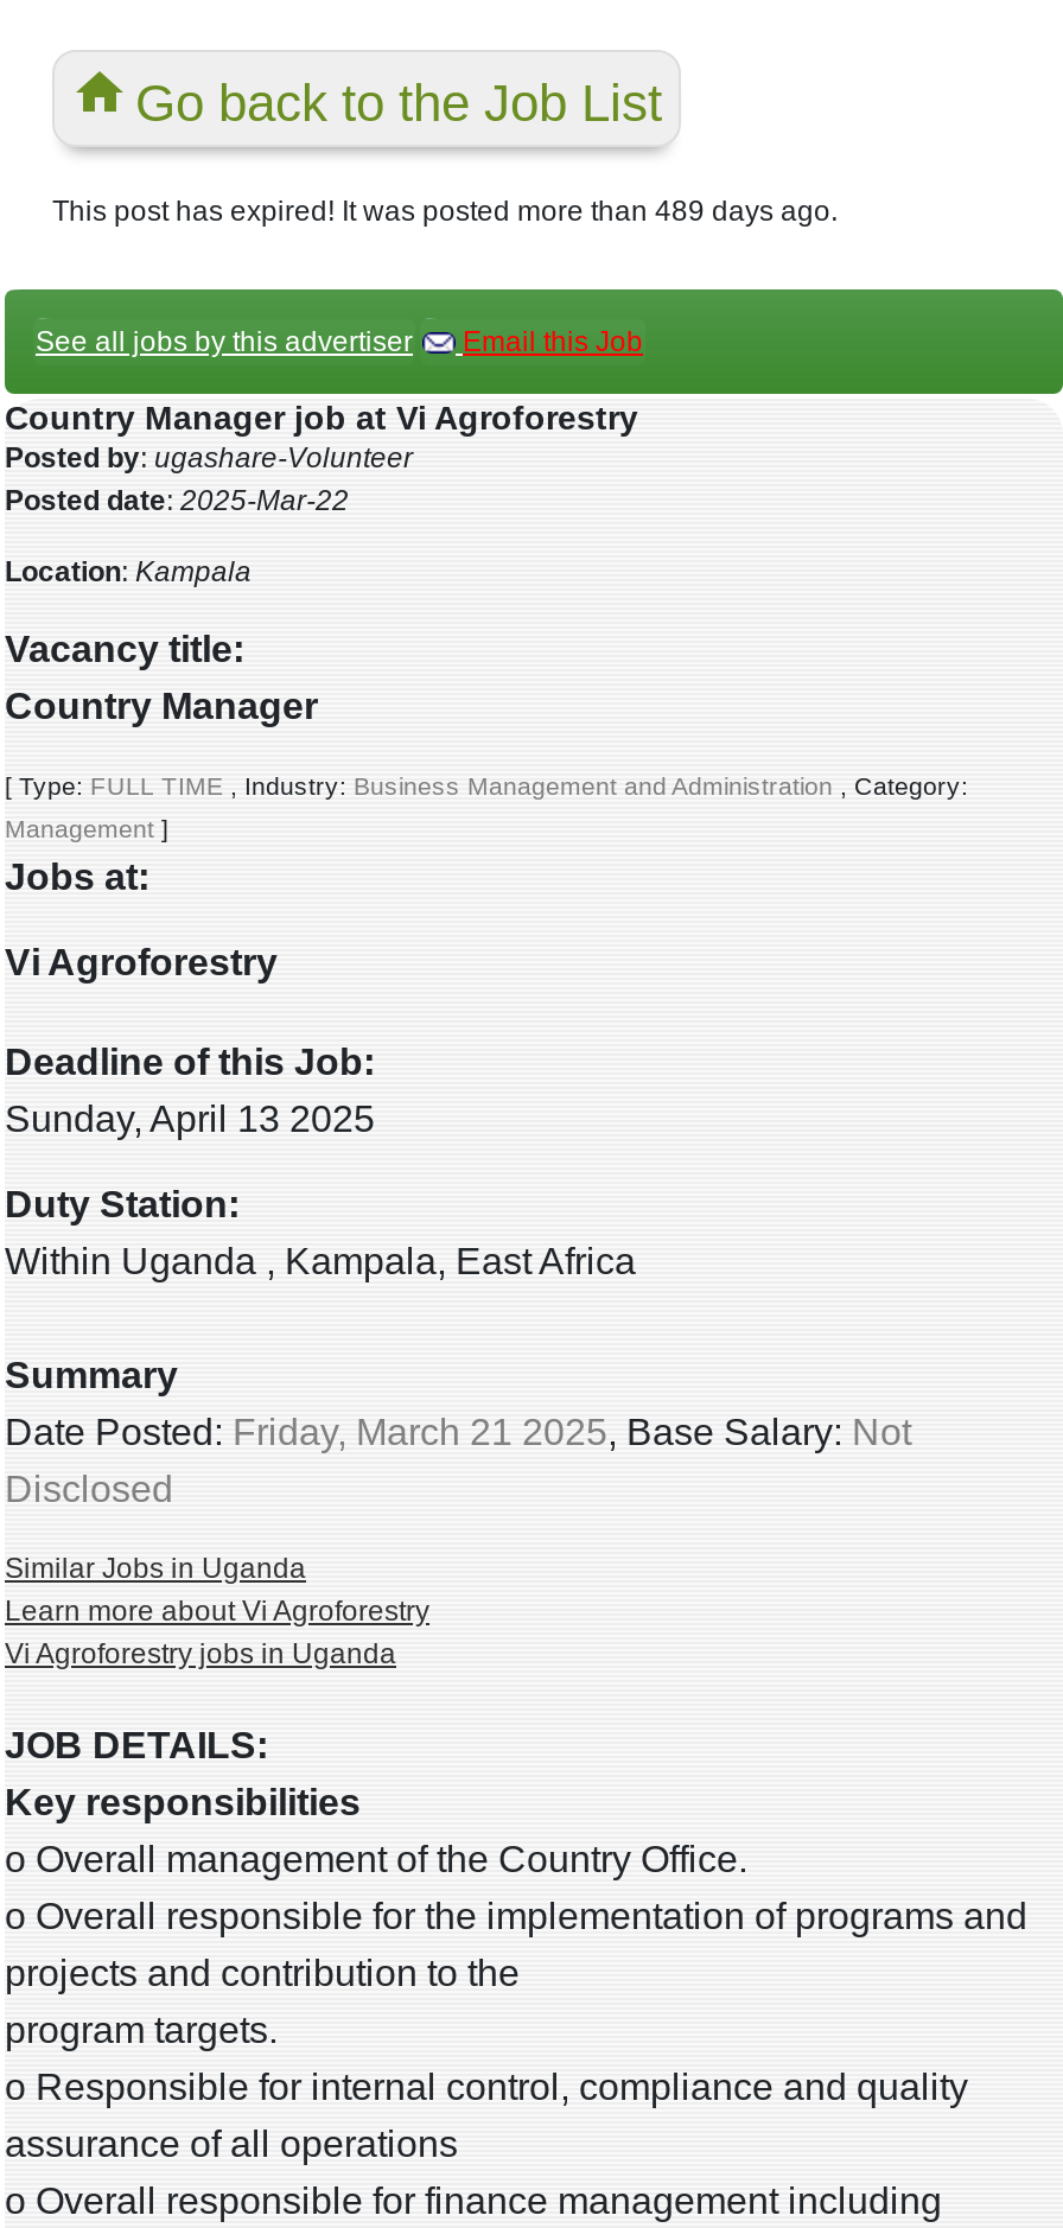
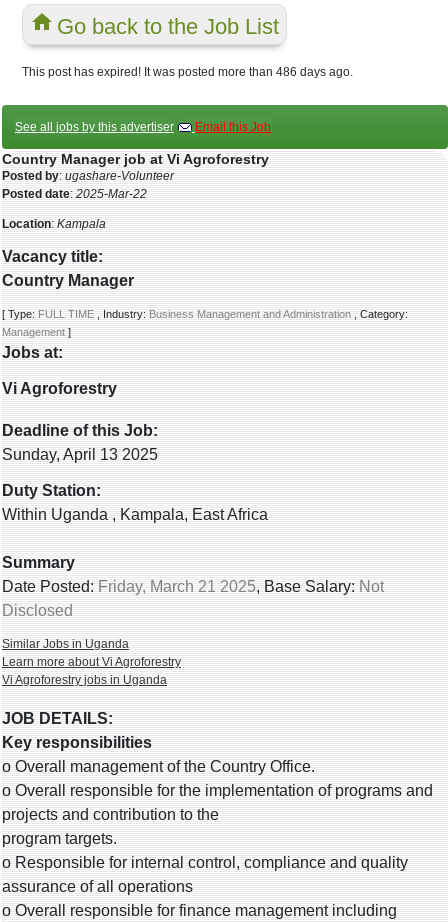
[52,193,838,227] This post has expired! It was posted more than 489 days ago. -> [22,64,353,78] This post has expired! It was posted more than 486 days ago.

